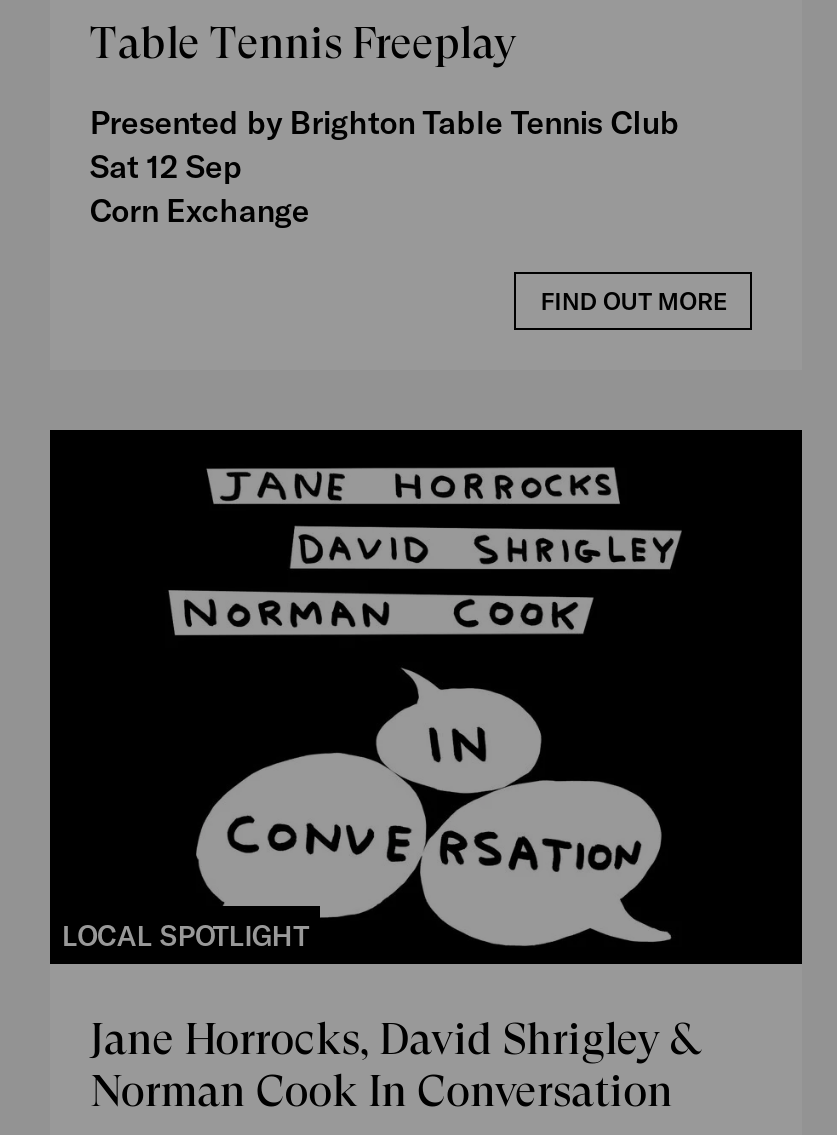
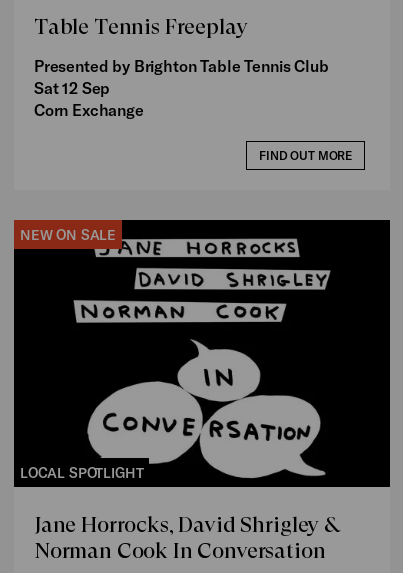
none -> [20,226,116,243] NEW ON SALE

